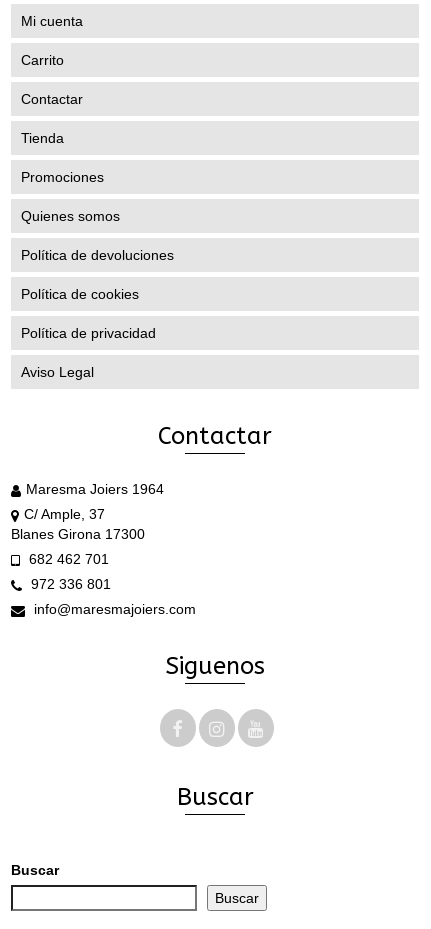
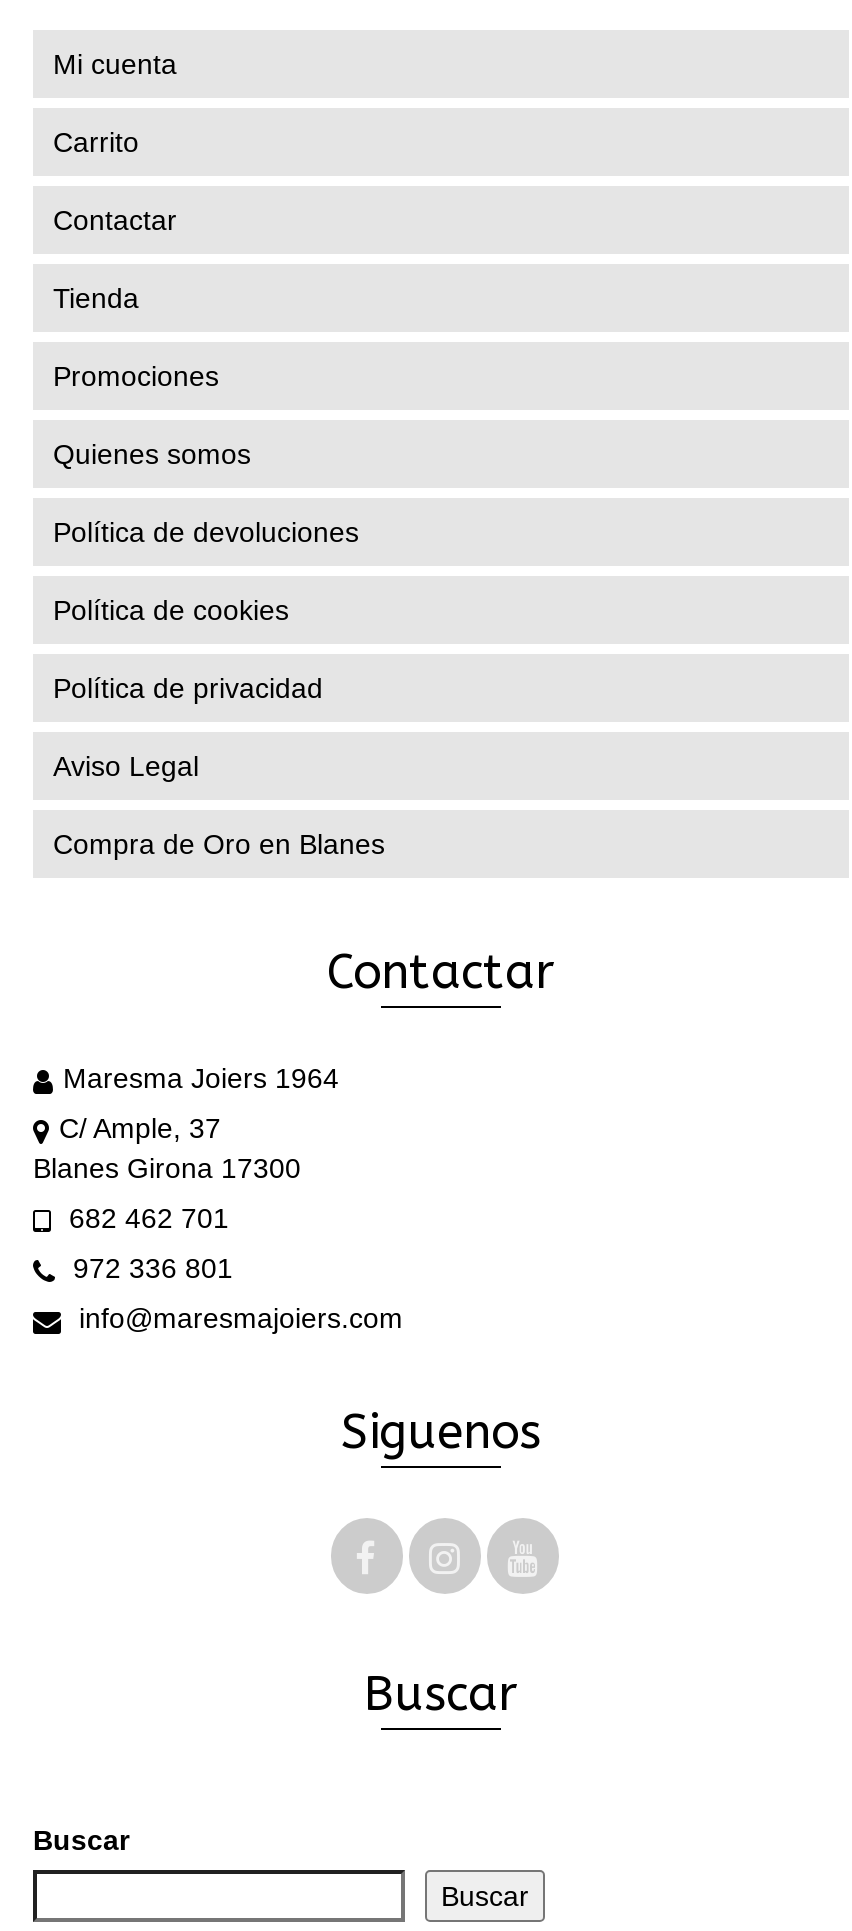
none -> [53,829,385,861] Compra de Oro en Blanes

